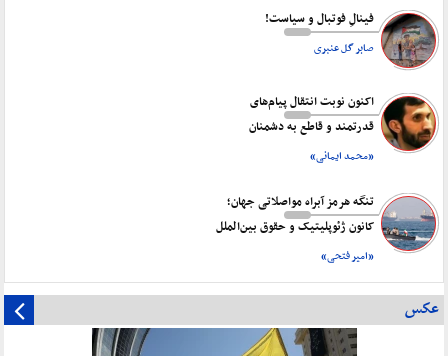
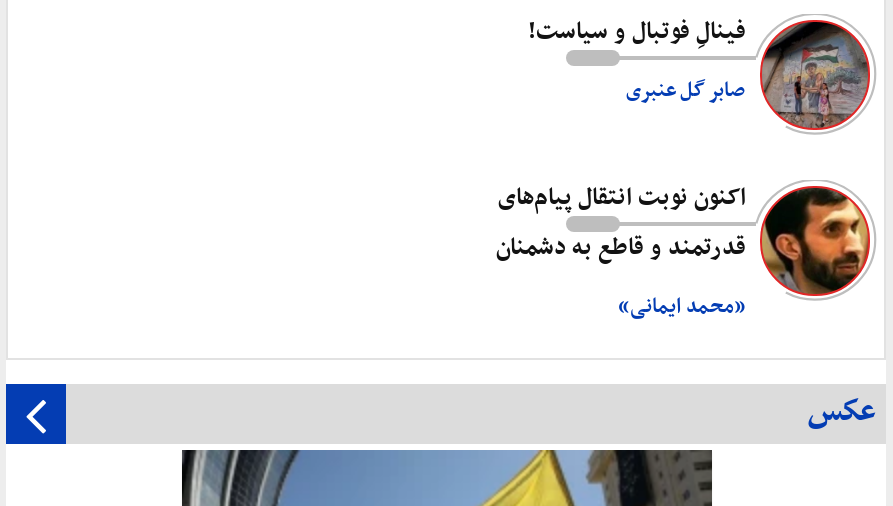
[216,192,435,265] [image] | تنگه هرمز آبراه مواصلاتی جهان؛ | کانون ژئوپلیتیک و حقوق بین‌الملل | «امیر فتحی» -> none

